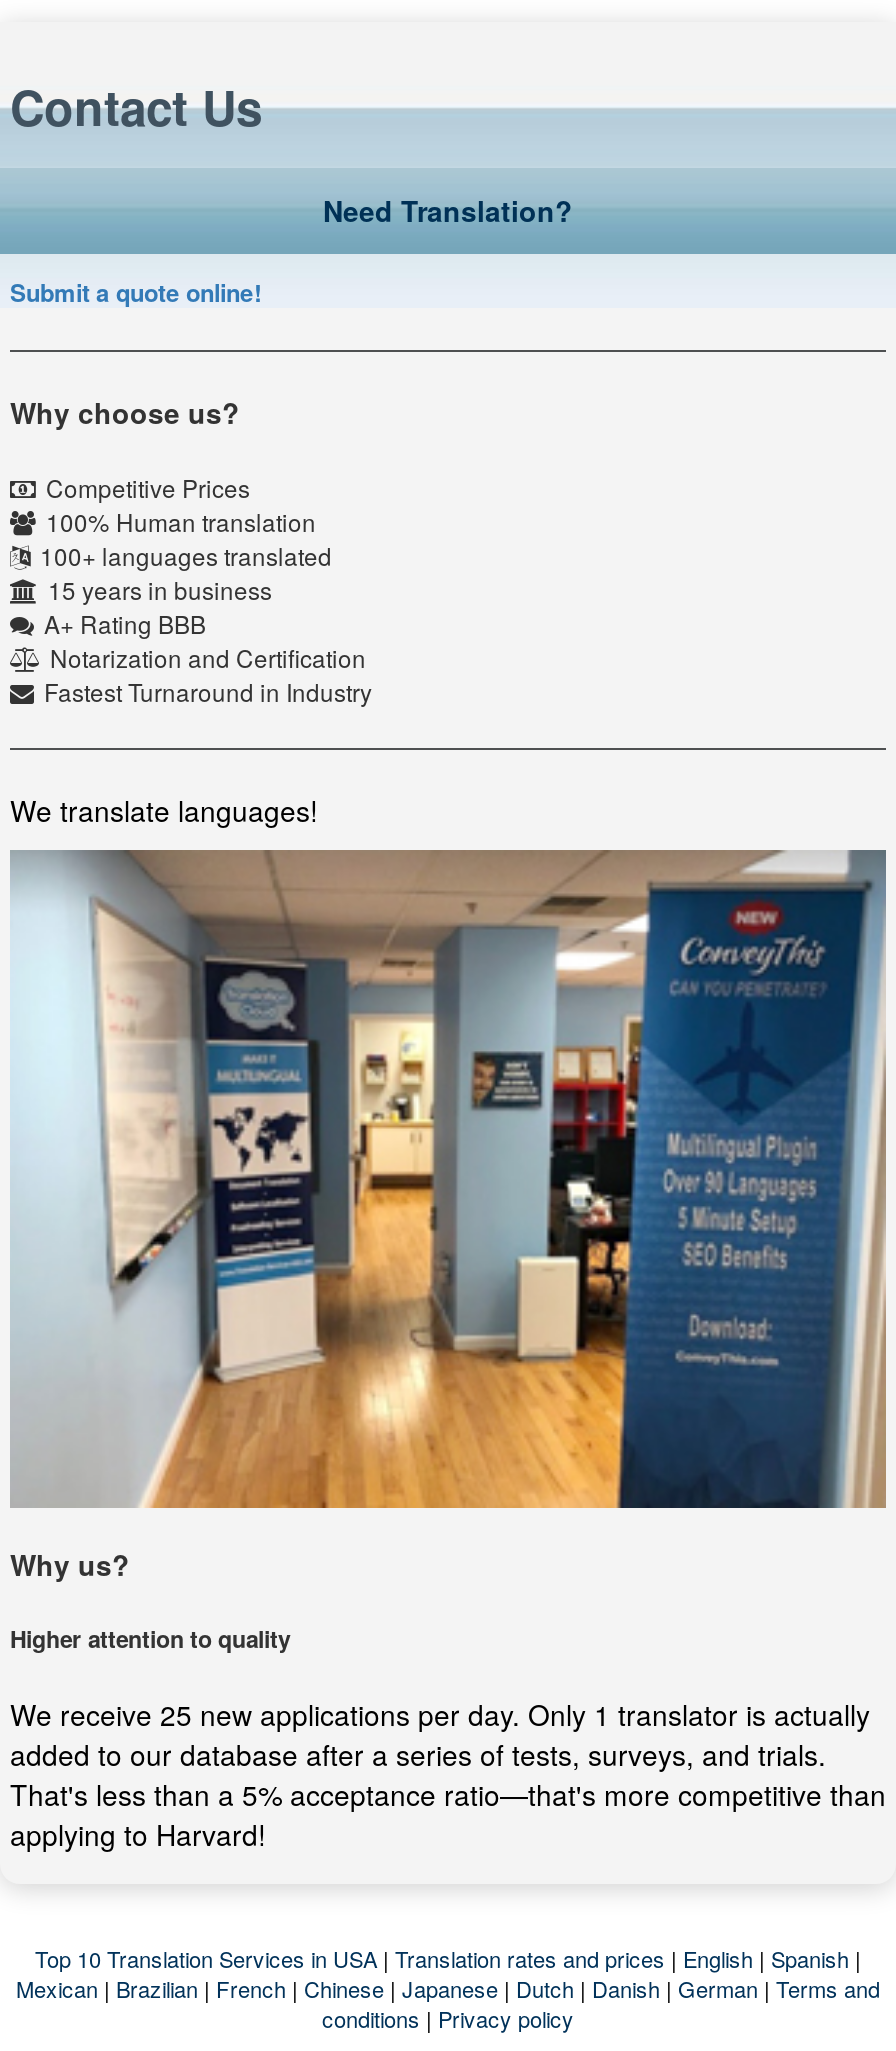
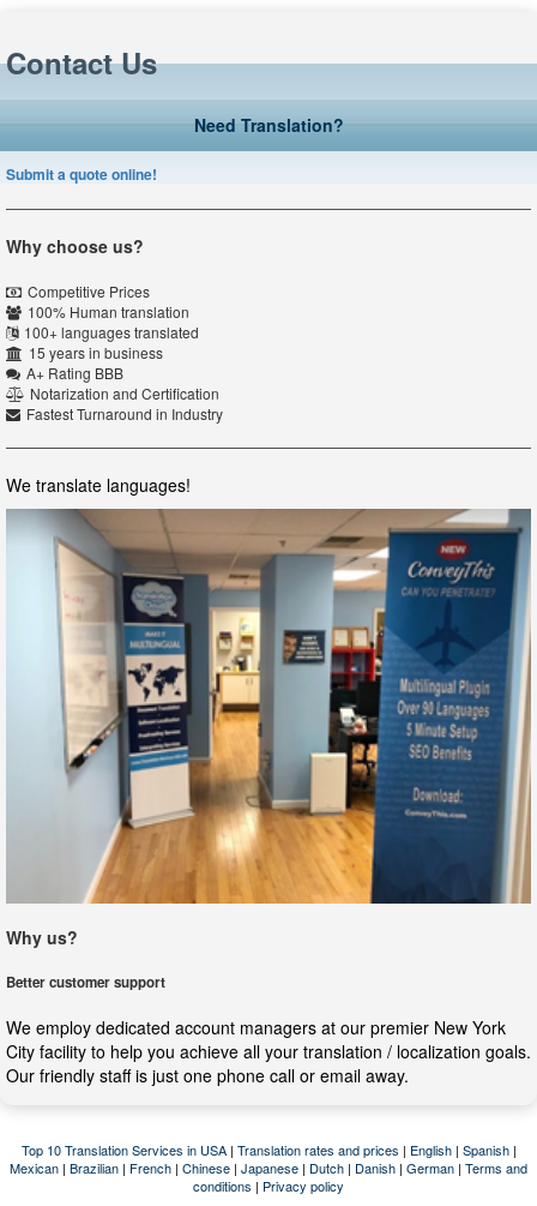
[10,1621,290,1655] Higher attention to quality -> [6,971,165,992] Better customer support
[10,1694,886,1854] We receive 25 new applications per day. Only 1 translator is actually | added to our database after a series of tests, surveys, and trials. | That's less than a 5% acceptance ratio—that's more competitive than | applying to Harvard! -> [6,1015,531,1087] We employ dedicated account managers at our premier New York | City facility to help you achieve all your translation / localization goals. | Our friendly staff is just one phone call or email away.

